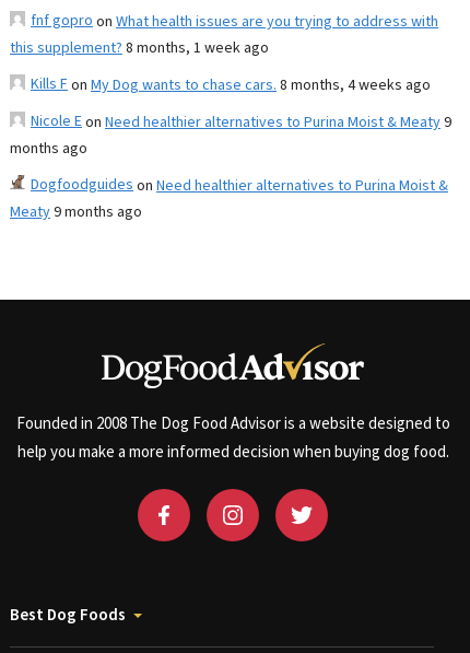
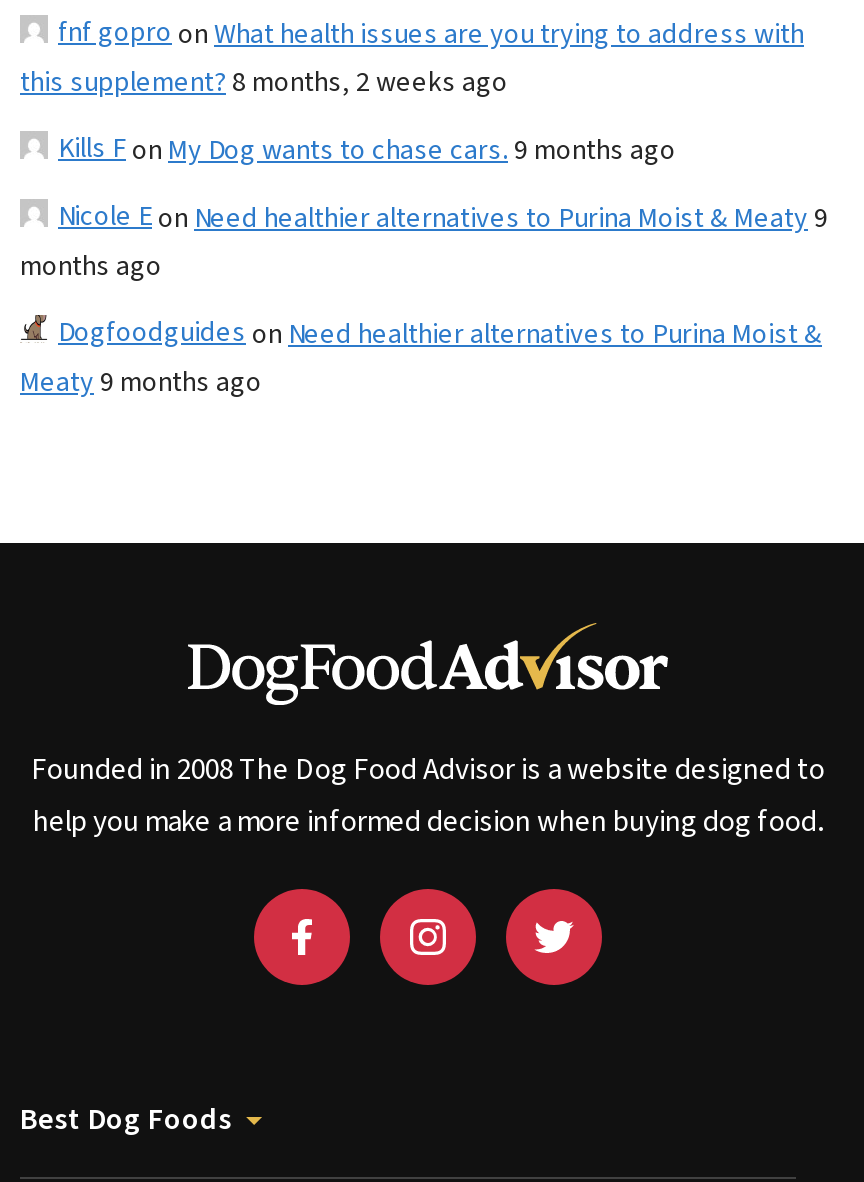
[10,37,269,59] this supplement? 8 months, 1 week ago -> [20,62,508,102] this supplement? 8 months, 2 weeks ago
[31,73,431,96] Kills Fon My Dog wants to chase cars. 8 months, 4 weeks ago -> [58,128,676,170] Kills Fon My Dog wants to chase cars. 9 months ago

